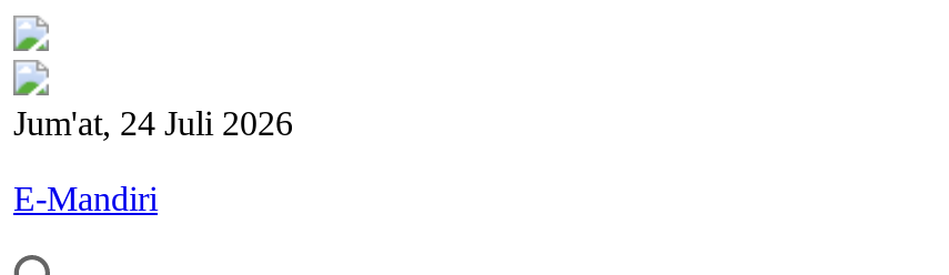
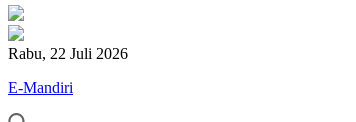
[13,104,293,142] Jum'at, 24 Juli 2026 -> [8,45,128,62] Rabu, 22 Juli 2026

